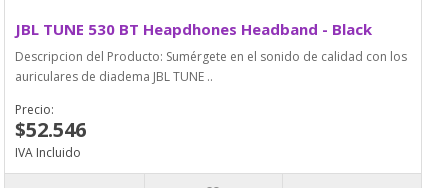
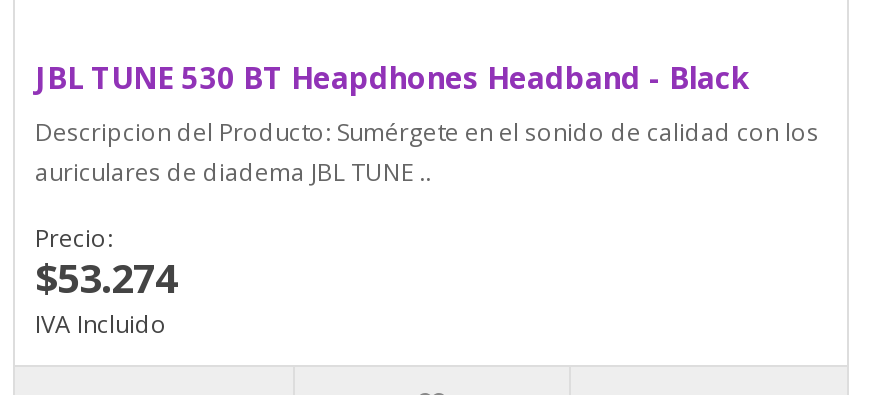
[15,116,86,143] $52.546 -> [35,250,177,304] $53.274

